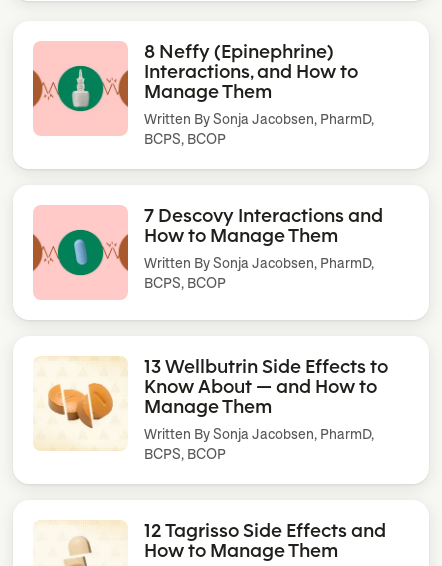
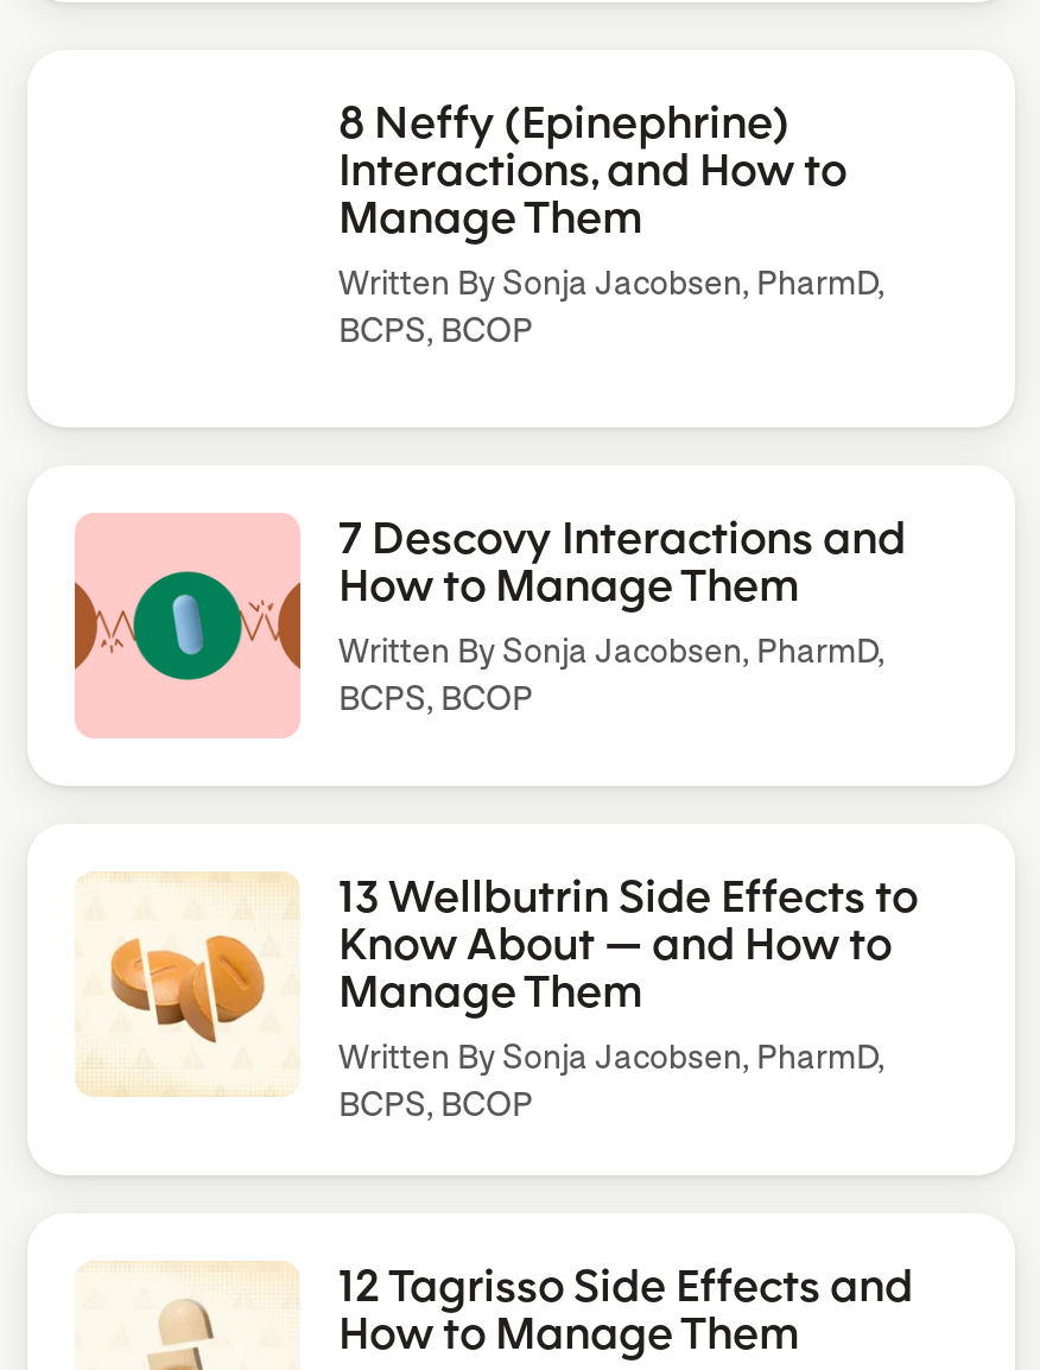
[32,41,129,136] [image] -> none

